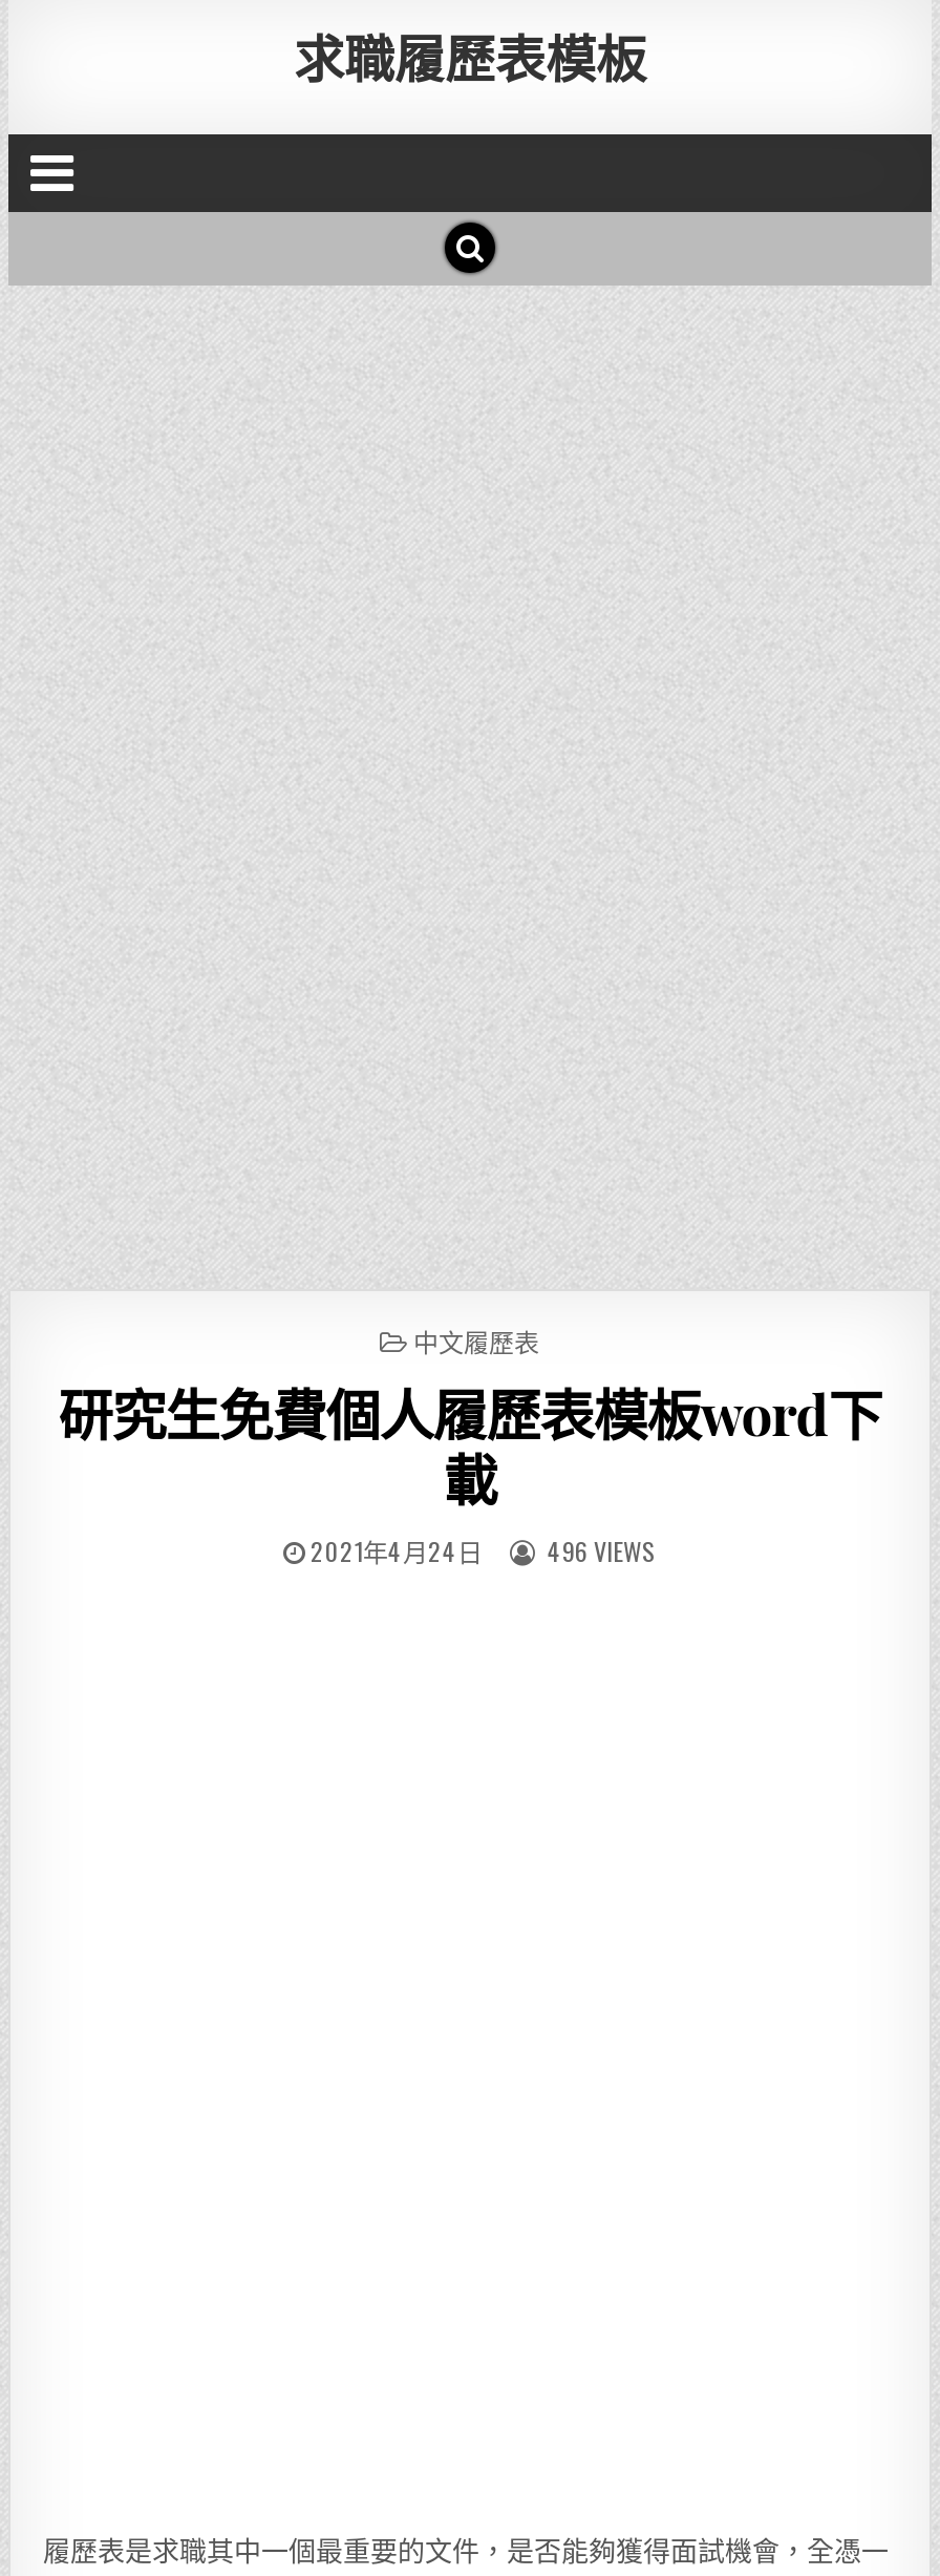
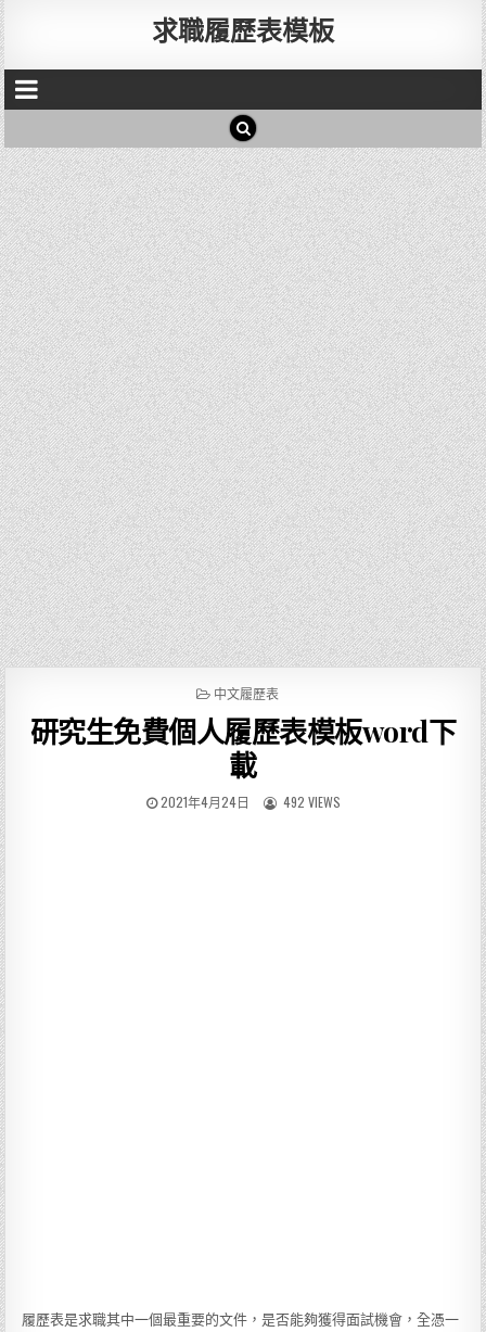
[535,1533,657,1568] 496 VIEWS -> [276,792,340,811] 492 VIEWS

